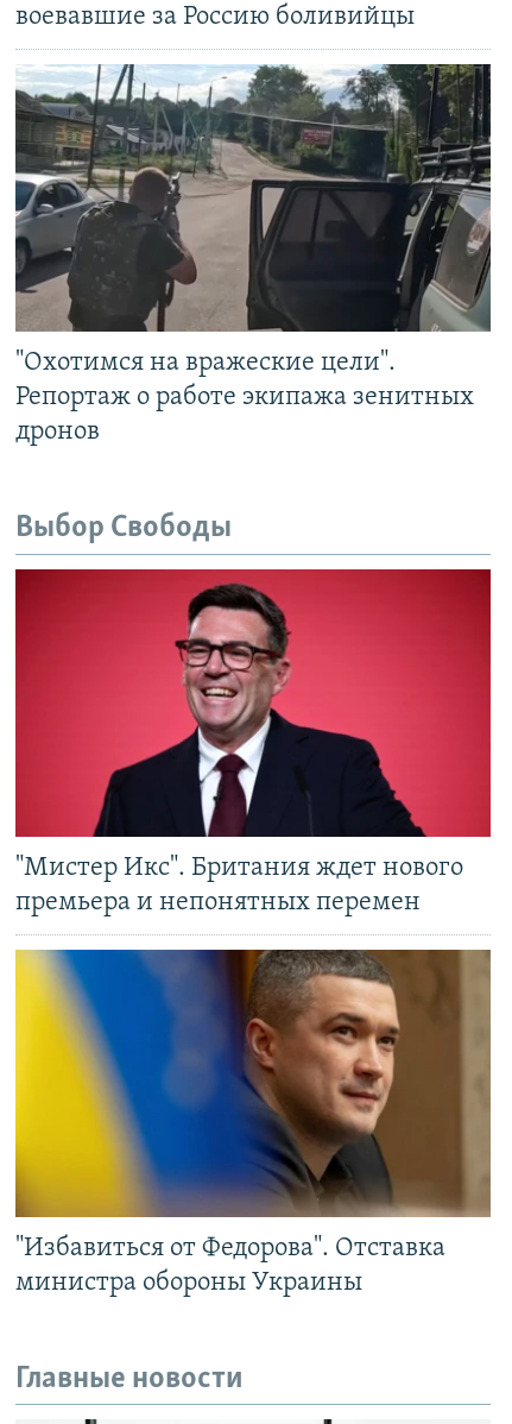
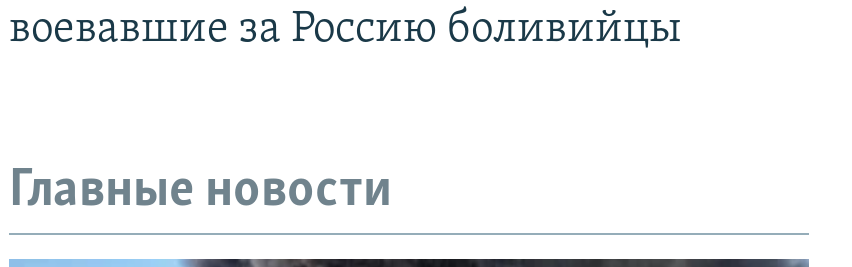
[14,63,492,545] [image] | "Охотимся на вражеские цели". | Репортаж о работе экипажа зенитных | дронов | Выбор Свободы -> none
[14,568,492,916] [image] | "Мистер Икс". Британия ждет нового | премьера и непонятных перемен -> none
[14,949,491,1297] [image] | "Избавиться от Федорова". Отставка | министра обороны Украины -> none

